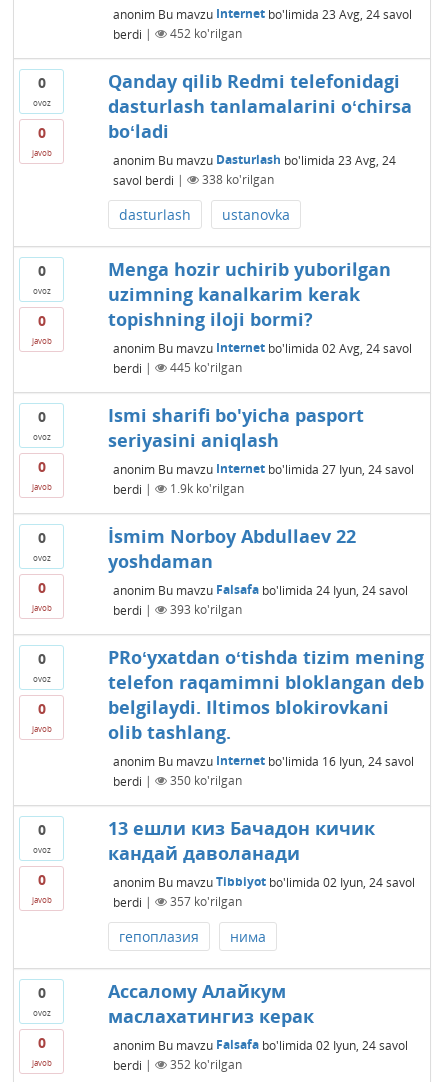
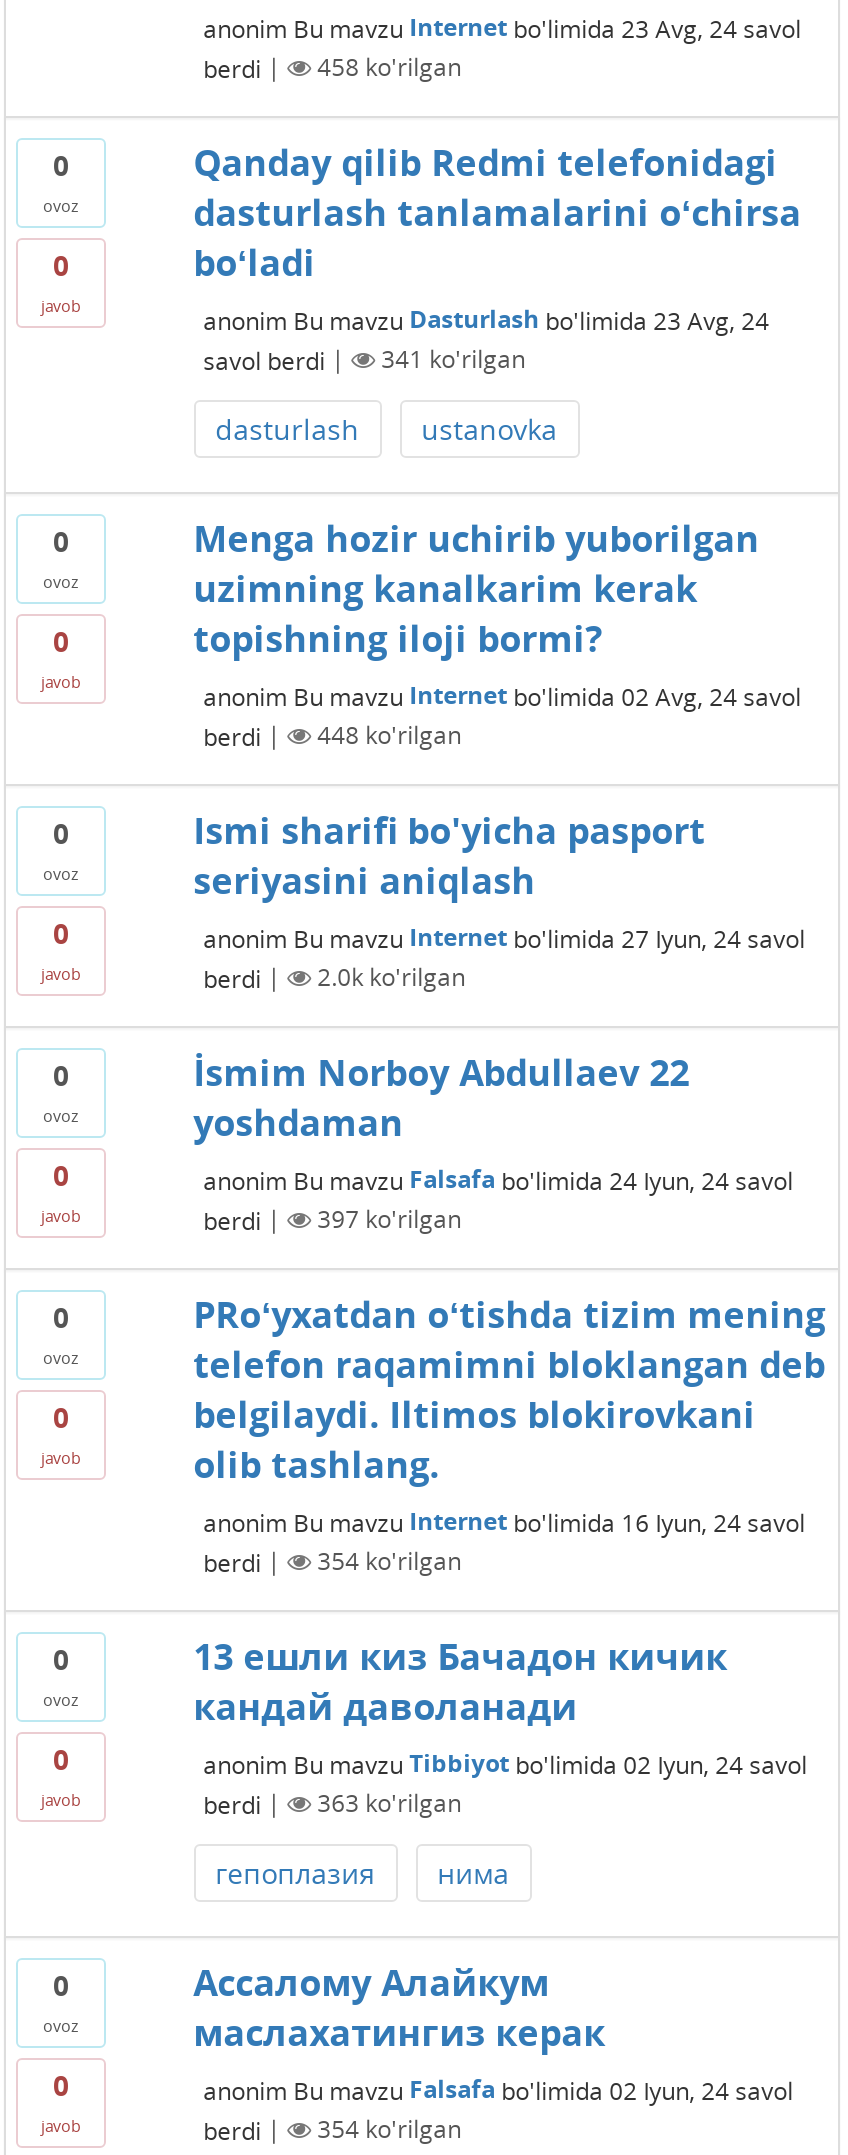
[170,25,242,42] 452 ko'rilgan -> [317,50,461,84] 458 ko'rilgan
[202,171,274,188] 338 ko'rilgan -> [381,342,525,376] 341 ko'rilgan
[170,359,242,376] 445 ko'rilgan -> [317,718,461,752] 448 ko'rilgan
[170,480,244,497] 1.9k ko'rilgan -> [317,960,465,994] 2.0k ko'rilgan
[170,601,242,618] 393 ko'rilgan -> [317,1202,461,1236] 397 ko'rilgan
[170,772,242,789] 350 ko'rilgan -> [317,1544,461,1578] 354 ko'rilgan
[170,893,242,910] 357 ko'rilgan -> [317,1786,461,1820] 363 ko'rilgan
[170,1056,242,1073] 352 ko'rilgan -> [317,2112,461,2146] 354 ko'rilgan

